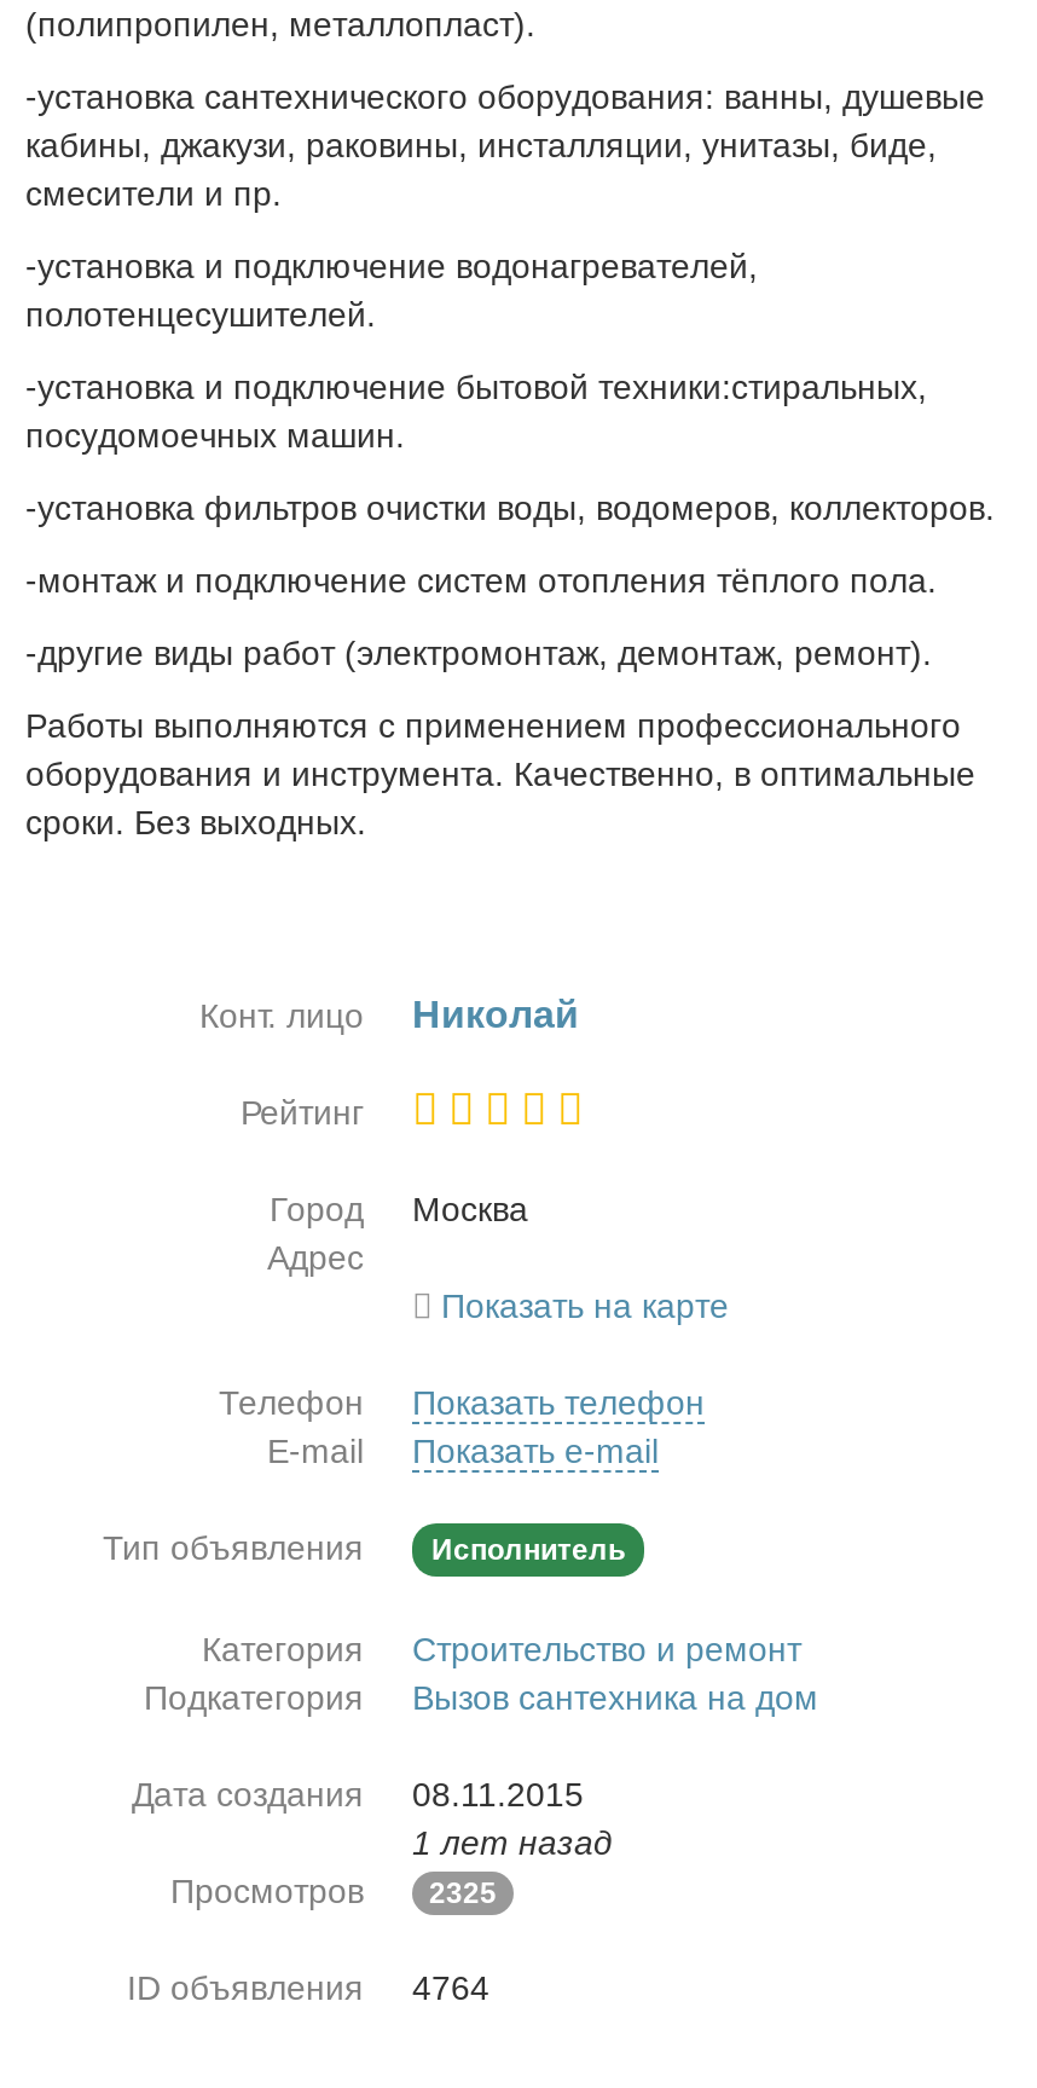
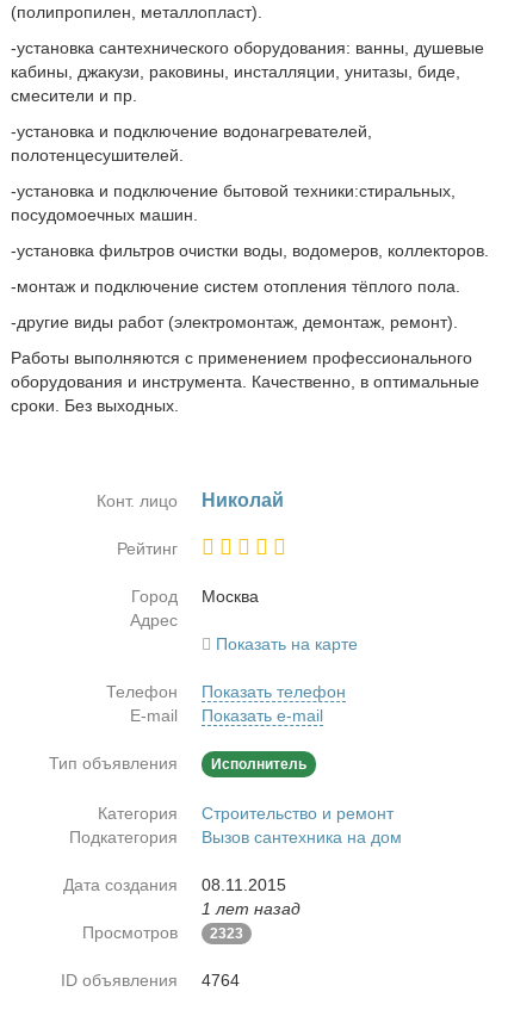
[170,1872,497,1910] Просмотров 2325 -> [82,923,243,942] Просмотров 2323

